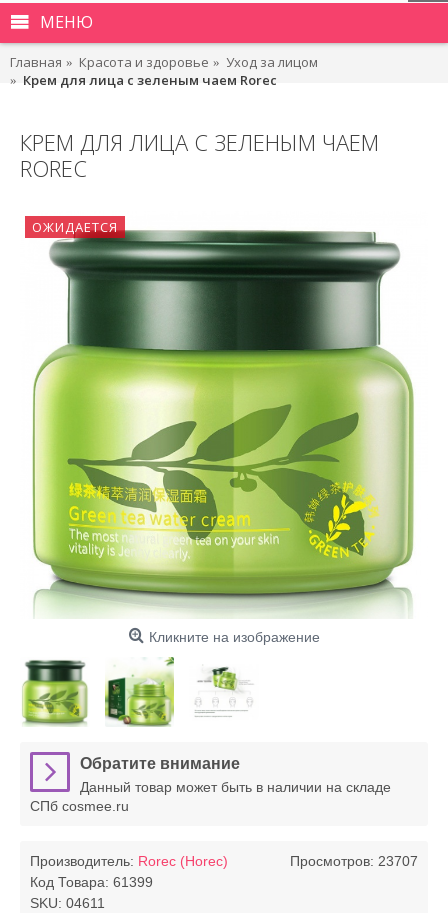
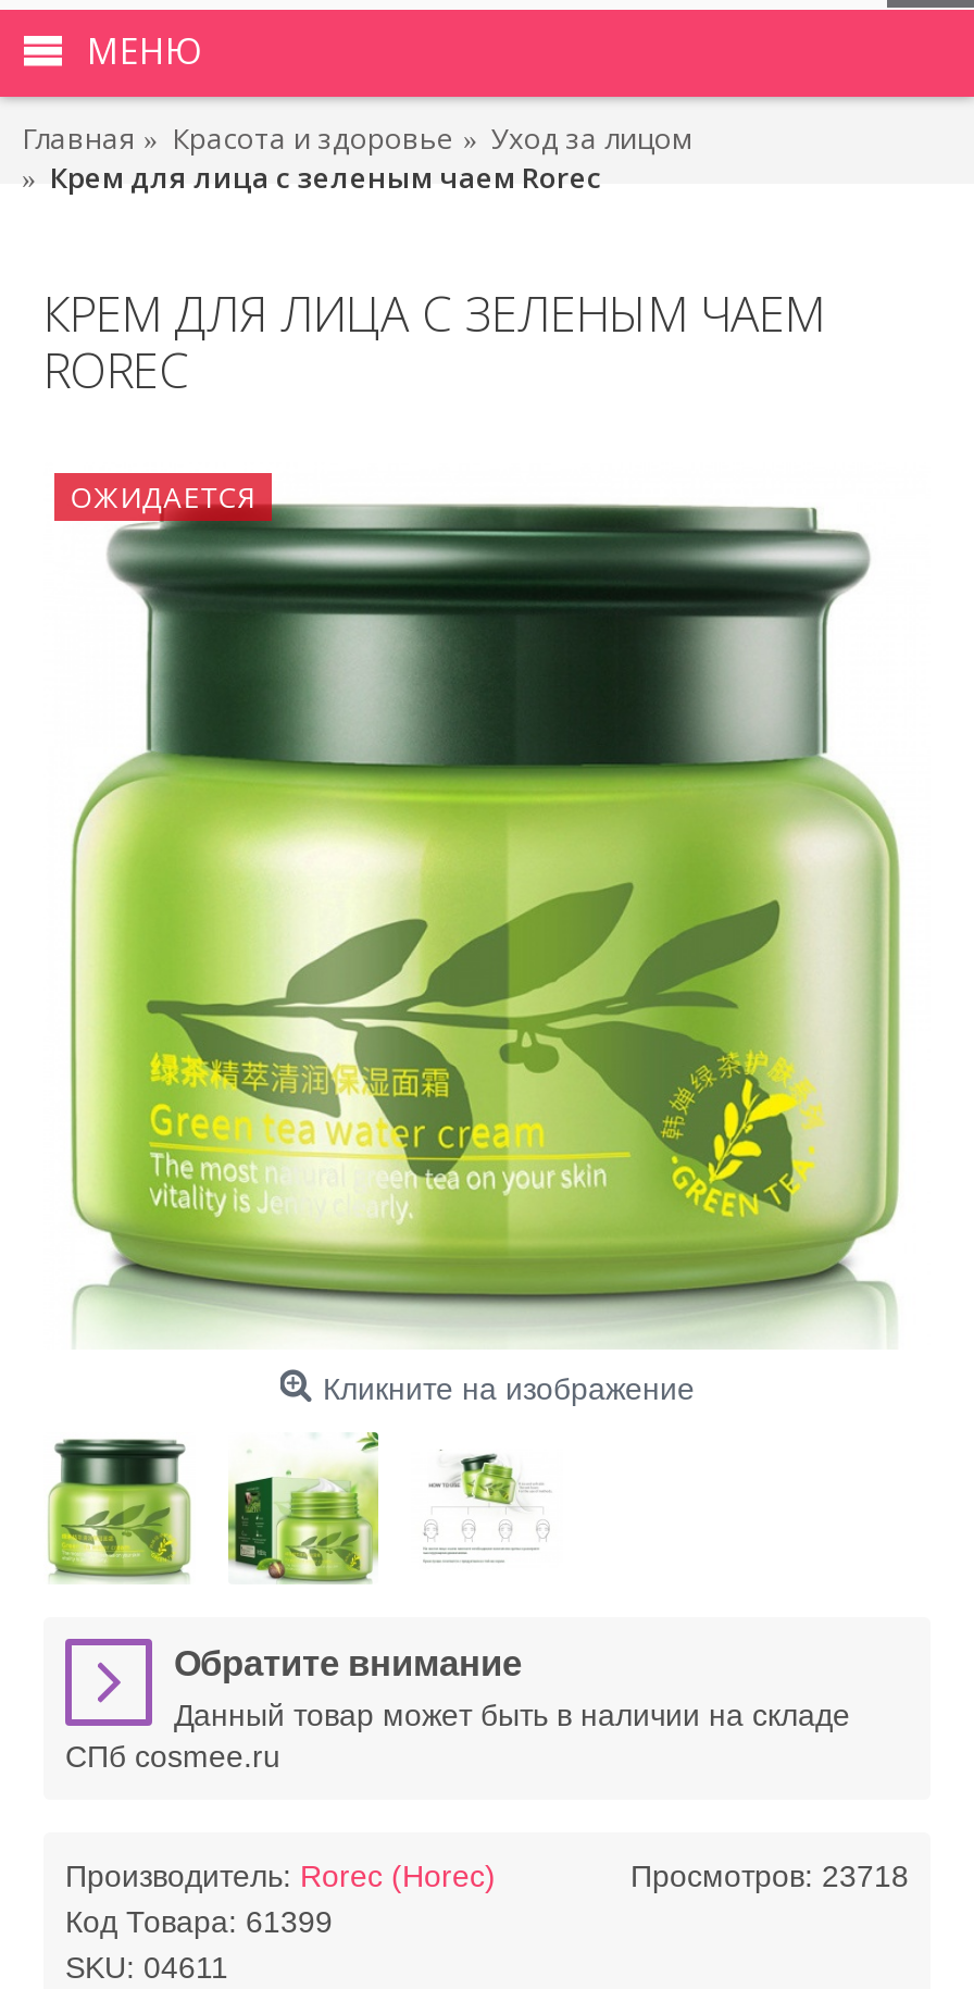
[290,853,418,869] Просмотров: 23707 -> [630,1858,909,1892] Просмотров: 23718

